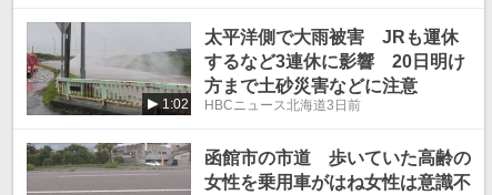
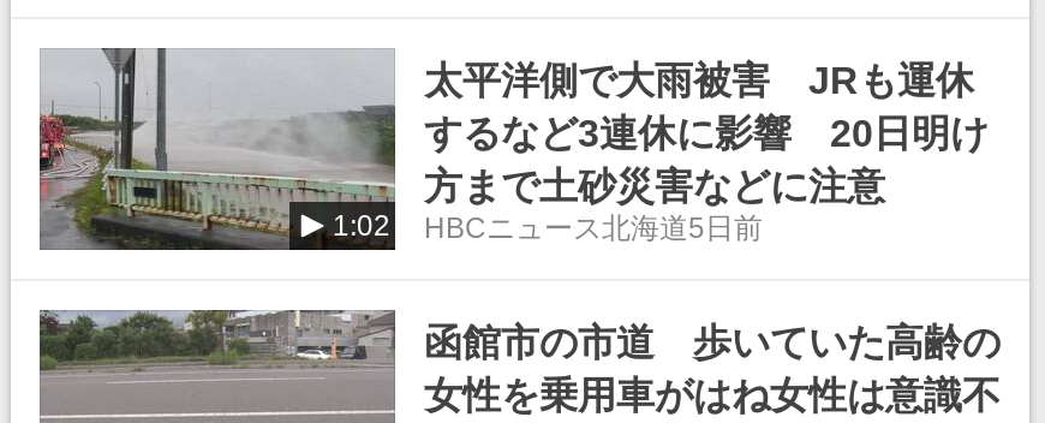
[204,97,361,112] HBCニュース北海道3日前 -> [424,210,763,244] HBCニュース北海道5日前

